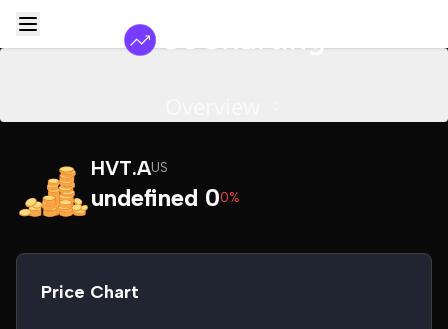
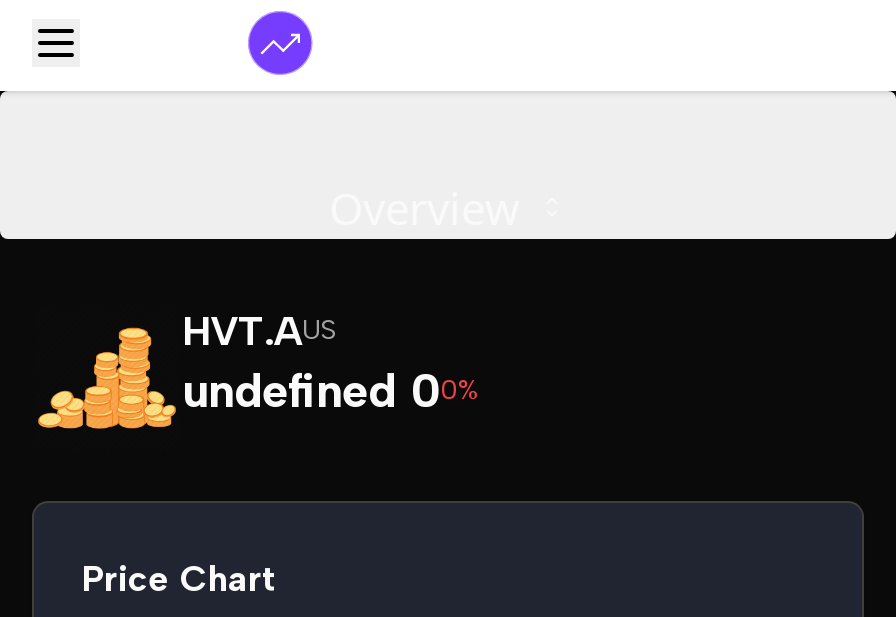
[123,8,157,57] [image] -> [246,9,314,107] [image]

